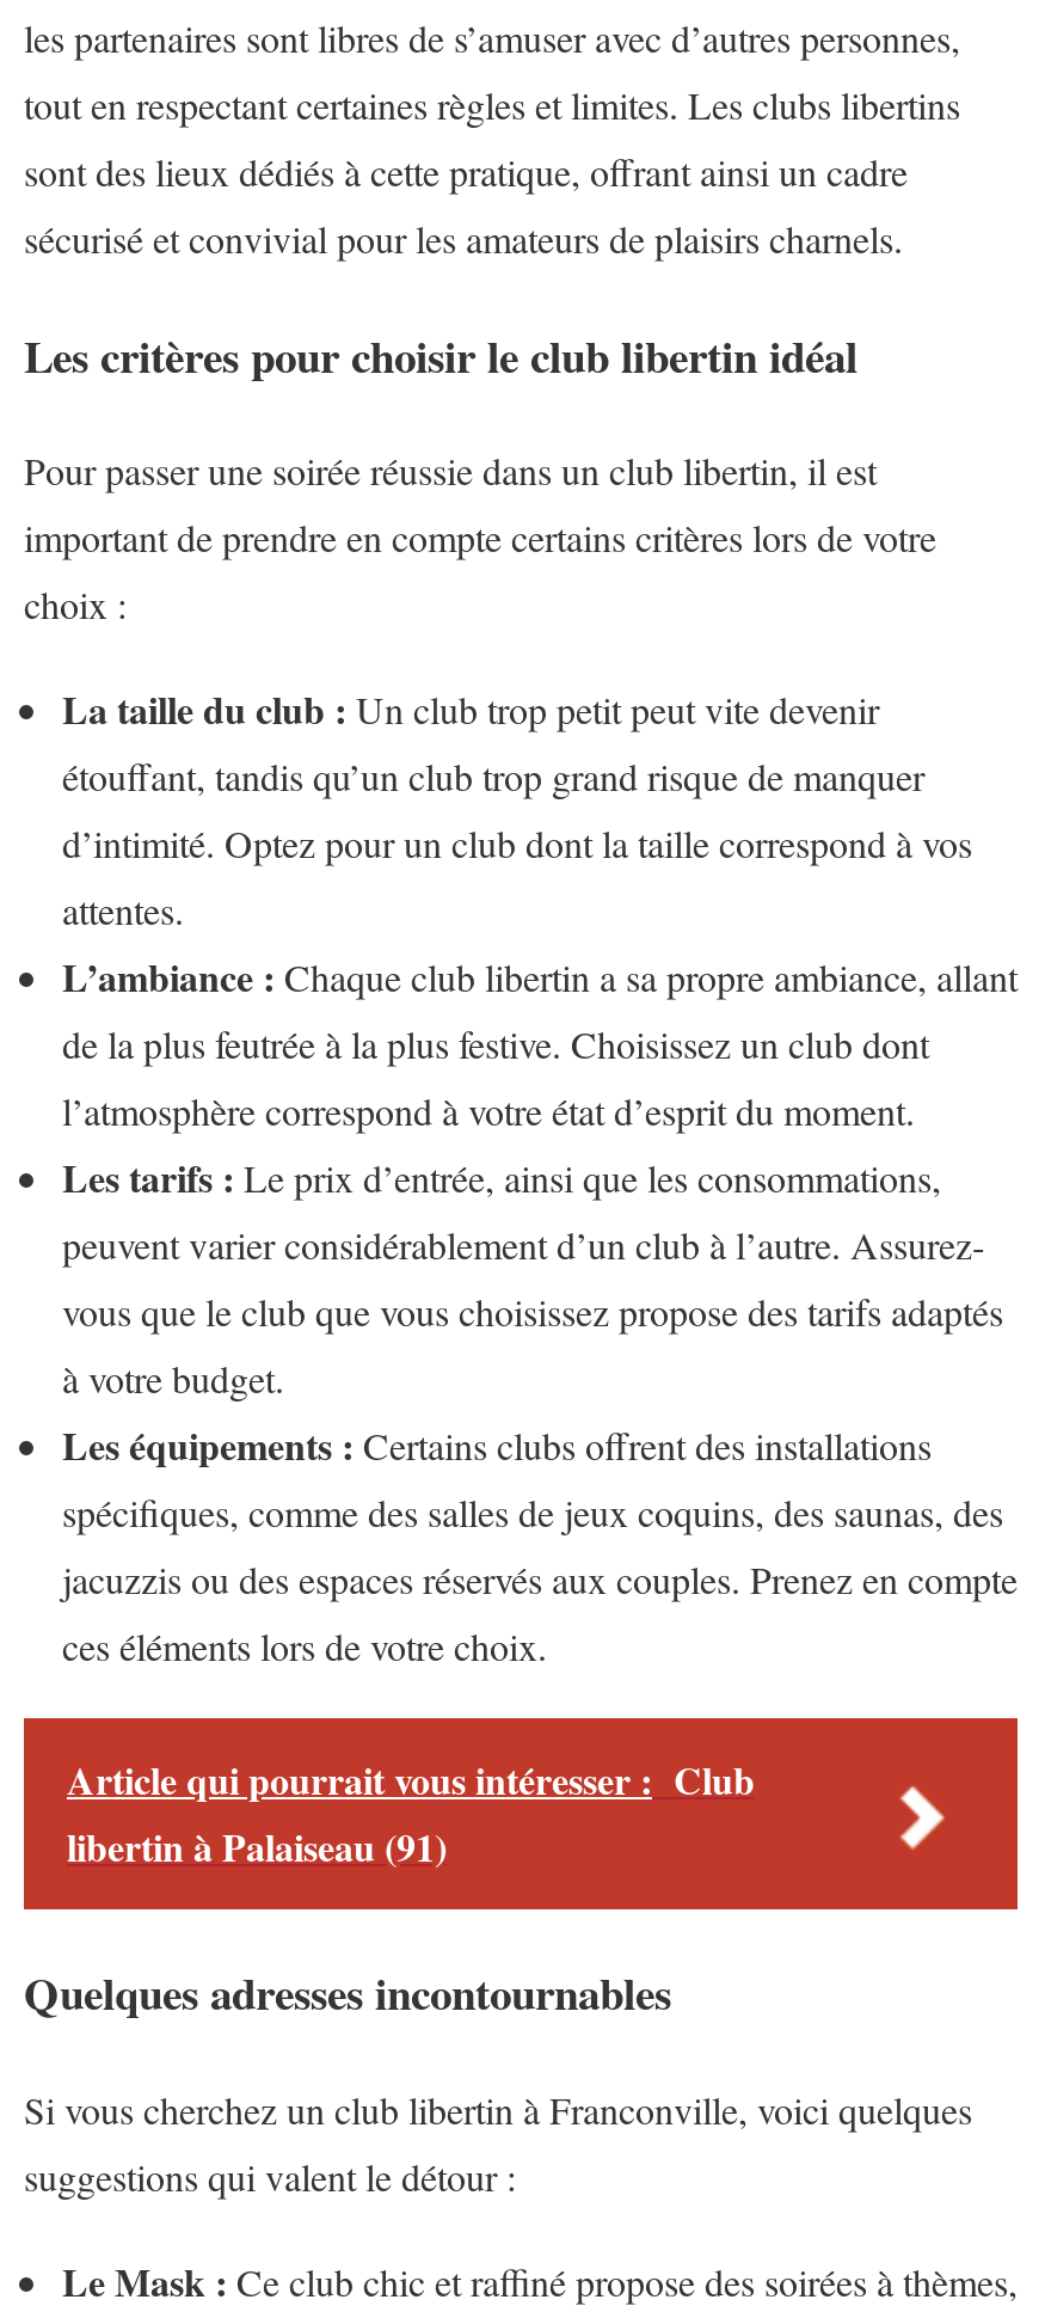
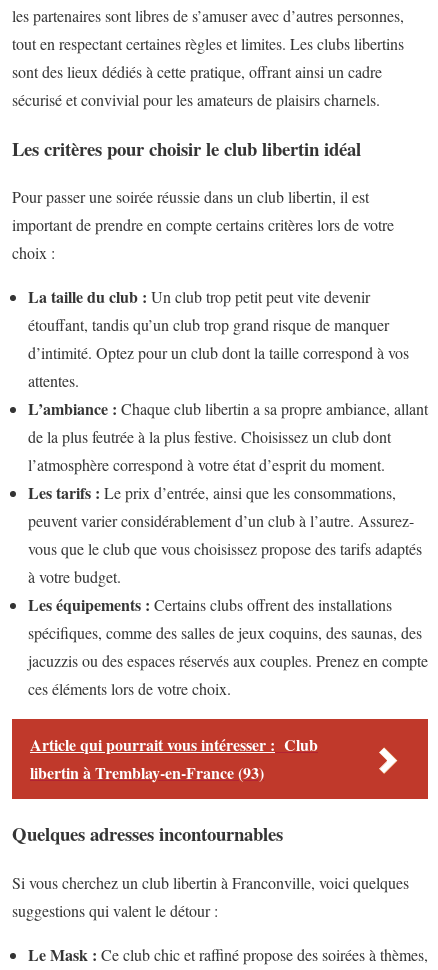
[67,1819,447,1874] libertin à Palaiseau (91) -> [30,761,264,784] libertin à Tremblay-en-France (93)

